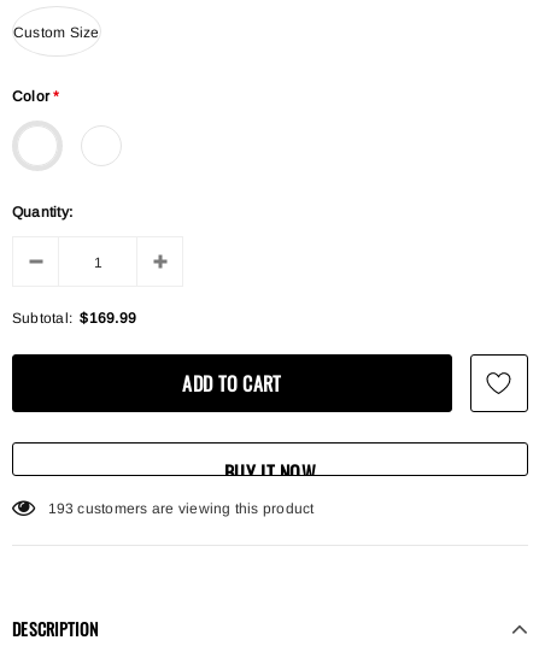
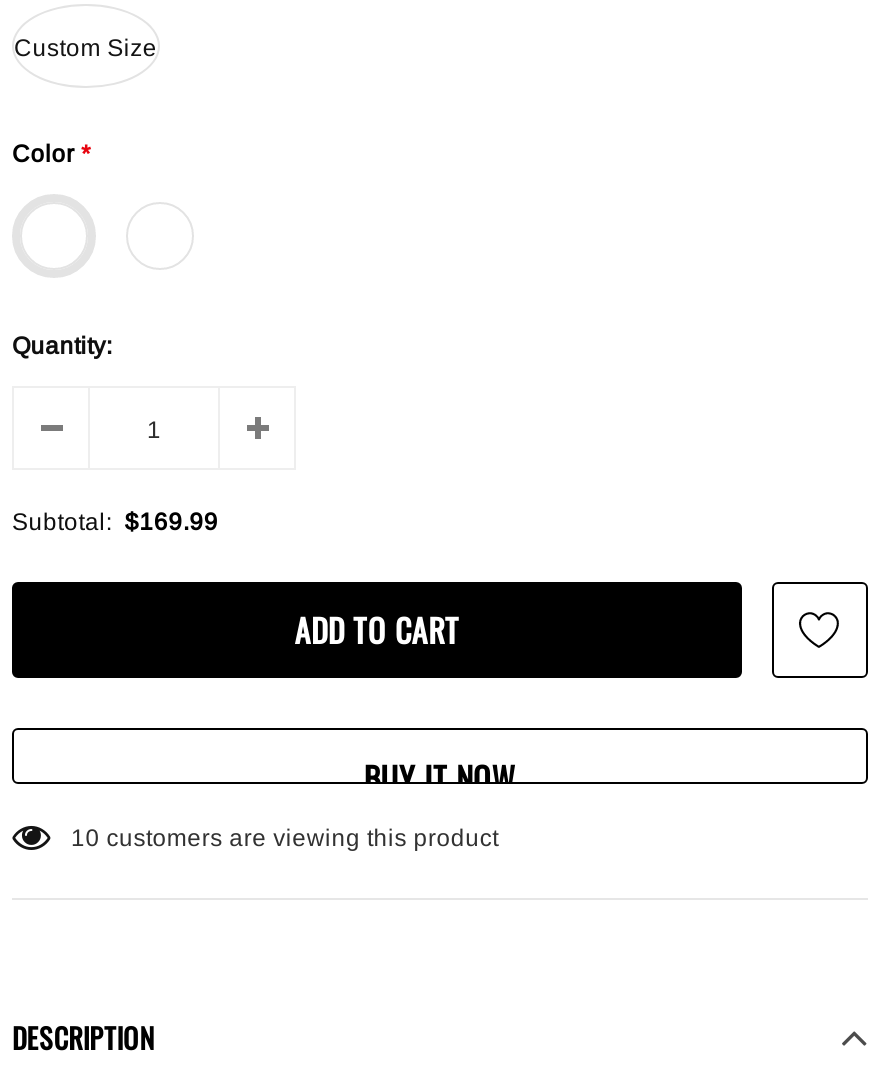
[48,500,314,517] 193 customers are viewing this product -> [71,824,499,852] 10 customers are viewing this product

